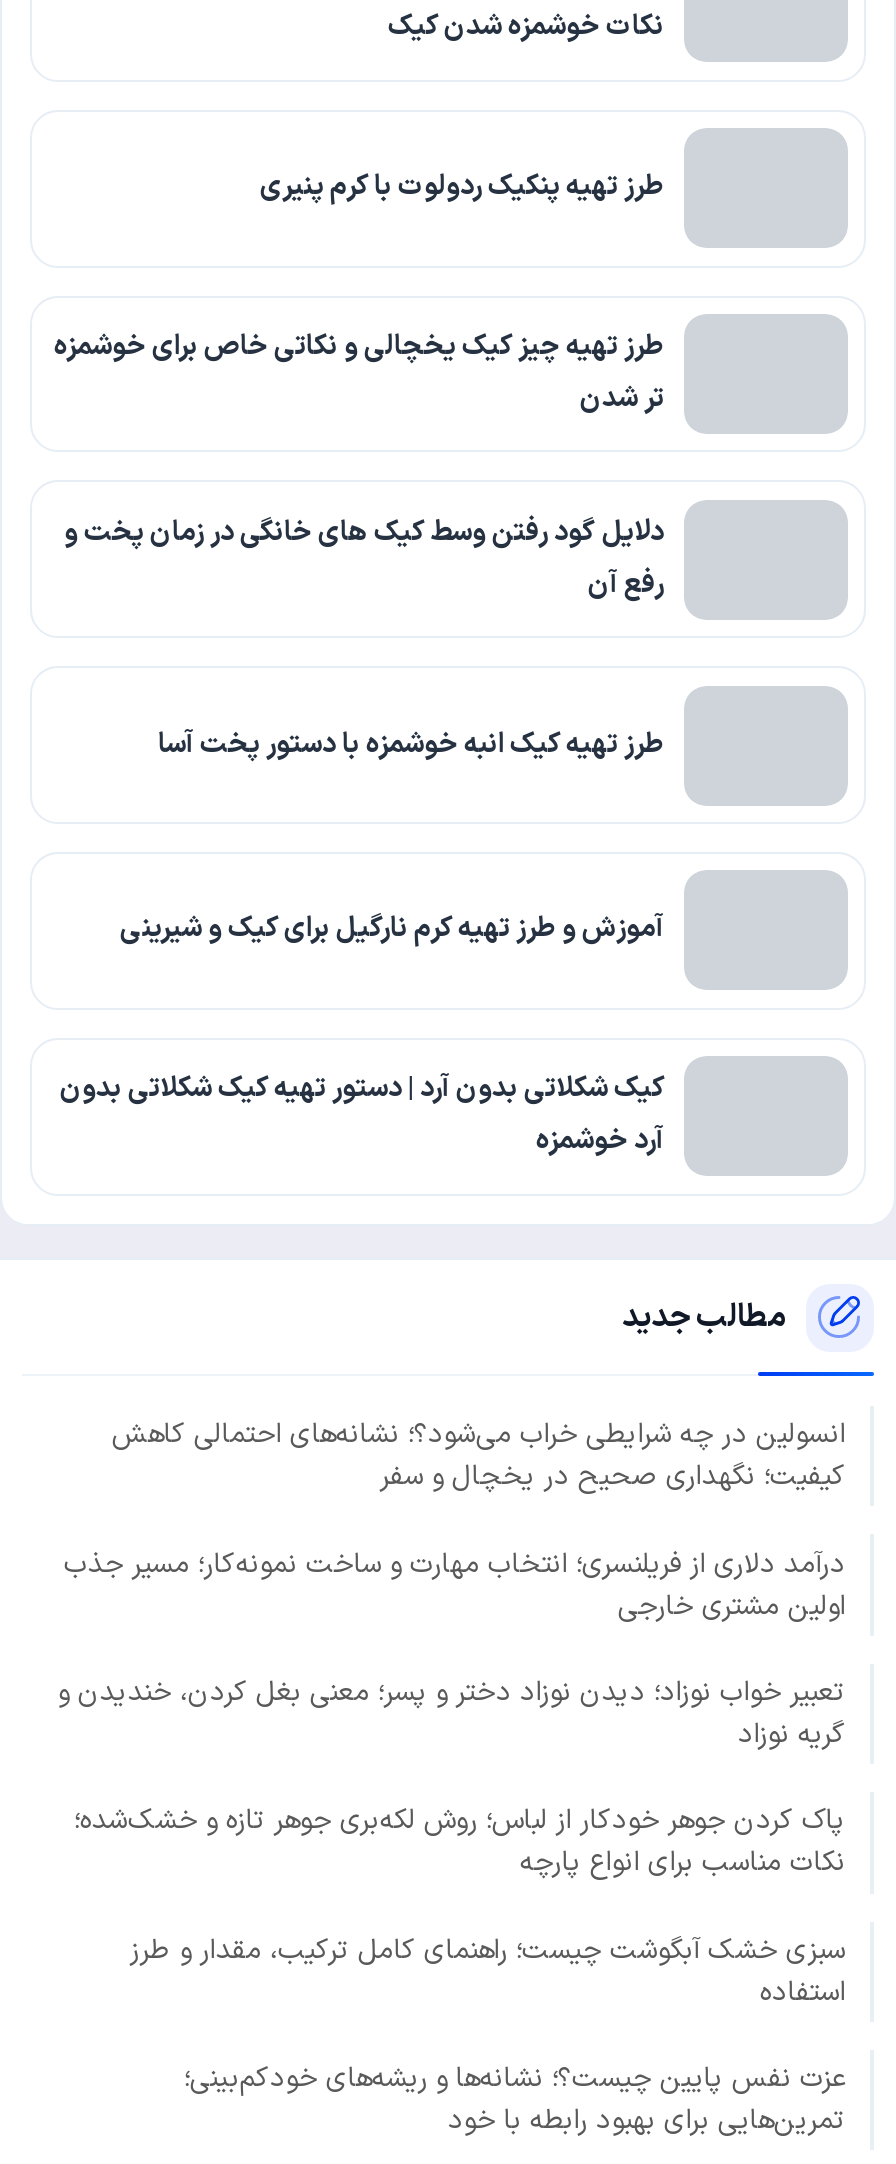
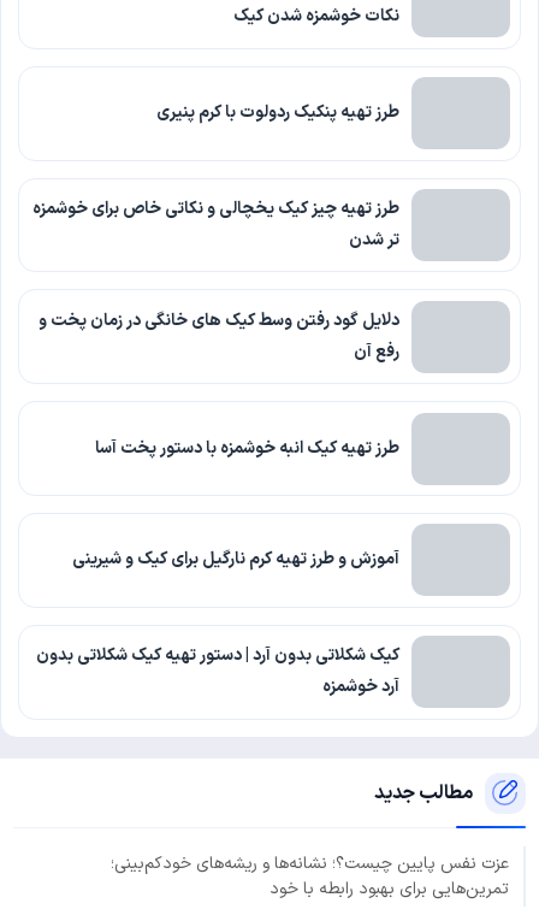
[58,1415,846,2014] انسولین در چه شرایطی خراب می‌شود؟؛ نشانه‌های احتمالی کاهش | کیفیت؛ نگهداری صحیح در یخچال و سفر | درآمد دلاری از فریلنسری؛ انتخاب مهارت و ساخت نمونه‌کار؛ مسیر جذب | اولین مشتری خارجی | تعبیر خواب نوزاد؛ دیدن نوزاد دختر و پسر؛ معنی بغل کردن، خندیدن و | گریه نوزاد | پاک کردن جوهر خودکار از لباس؛ روش لکه‌بری جوهر تازه و خشک‌شده؛ | نکات مناسب برای انواع پارچه | سبزی خشک آبگوشت چیست؛ راهنمای کامل ترکیب، مقدار و طرز | استفاده -> none

